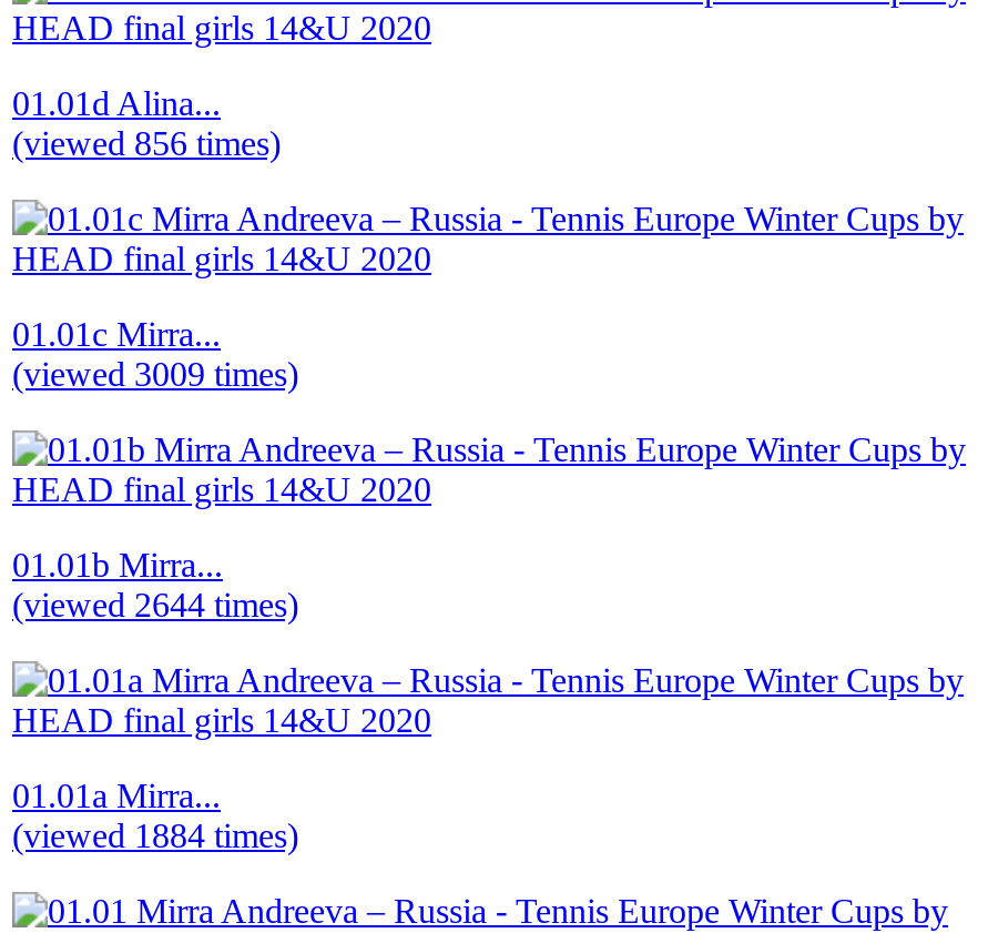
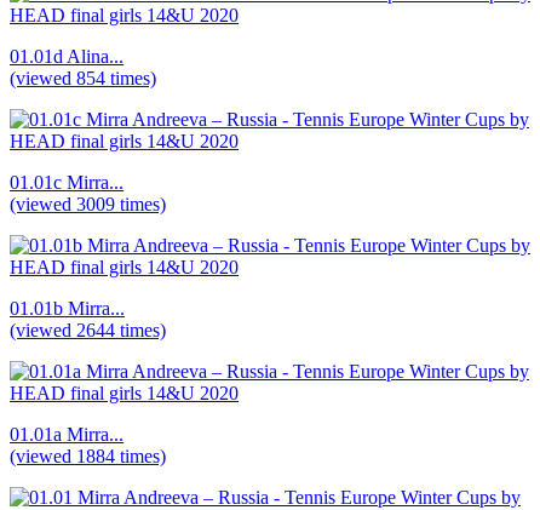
[12,124,281,161] (viewed 856 times) -> [10,67,156,88] (viewed 854 times)

